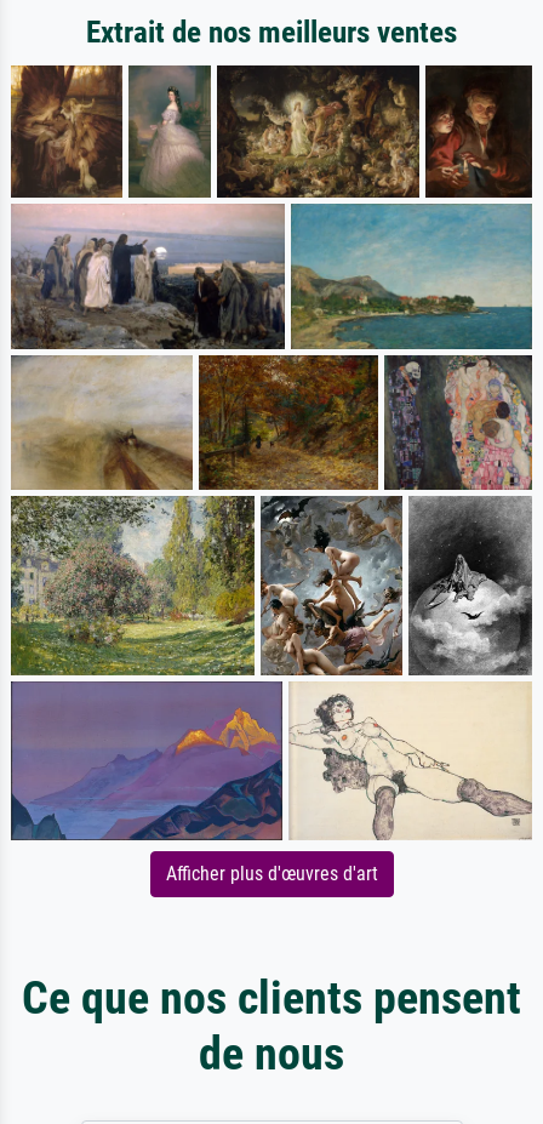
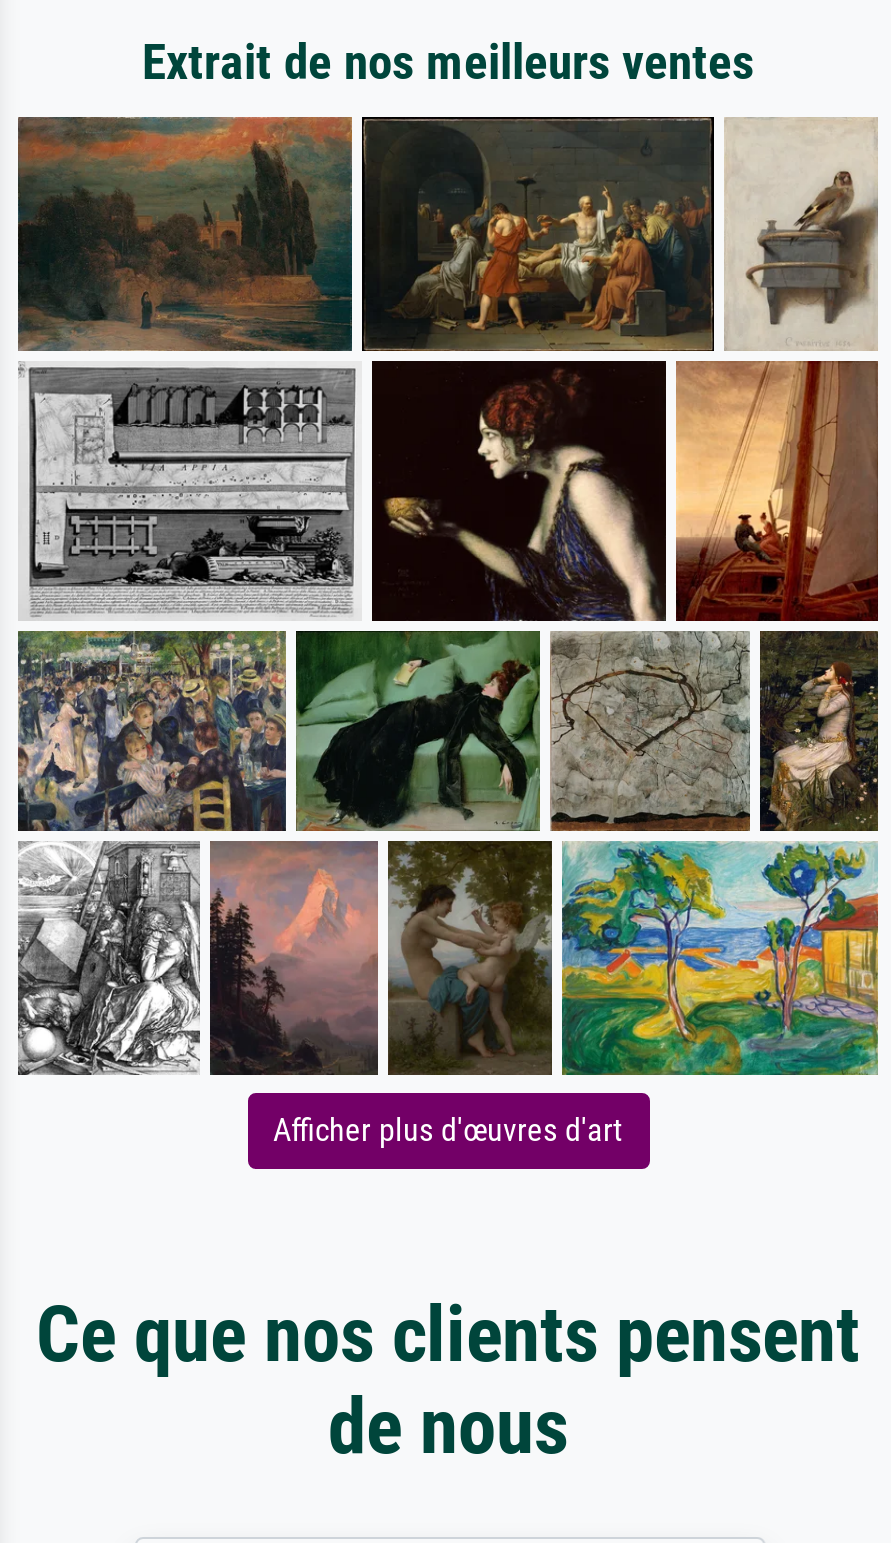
[10,64,533,841] [image] -> [18,115,880,1077] [image]

